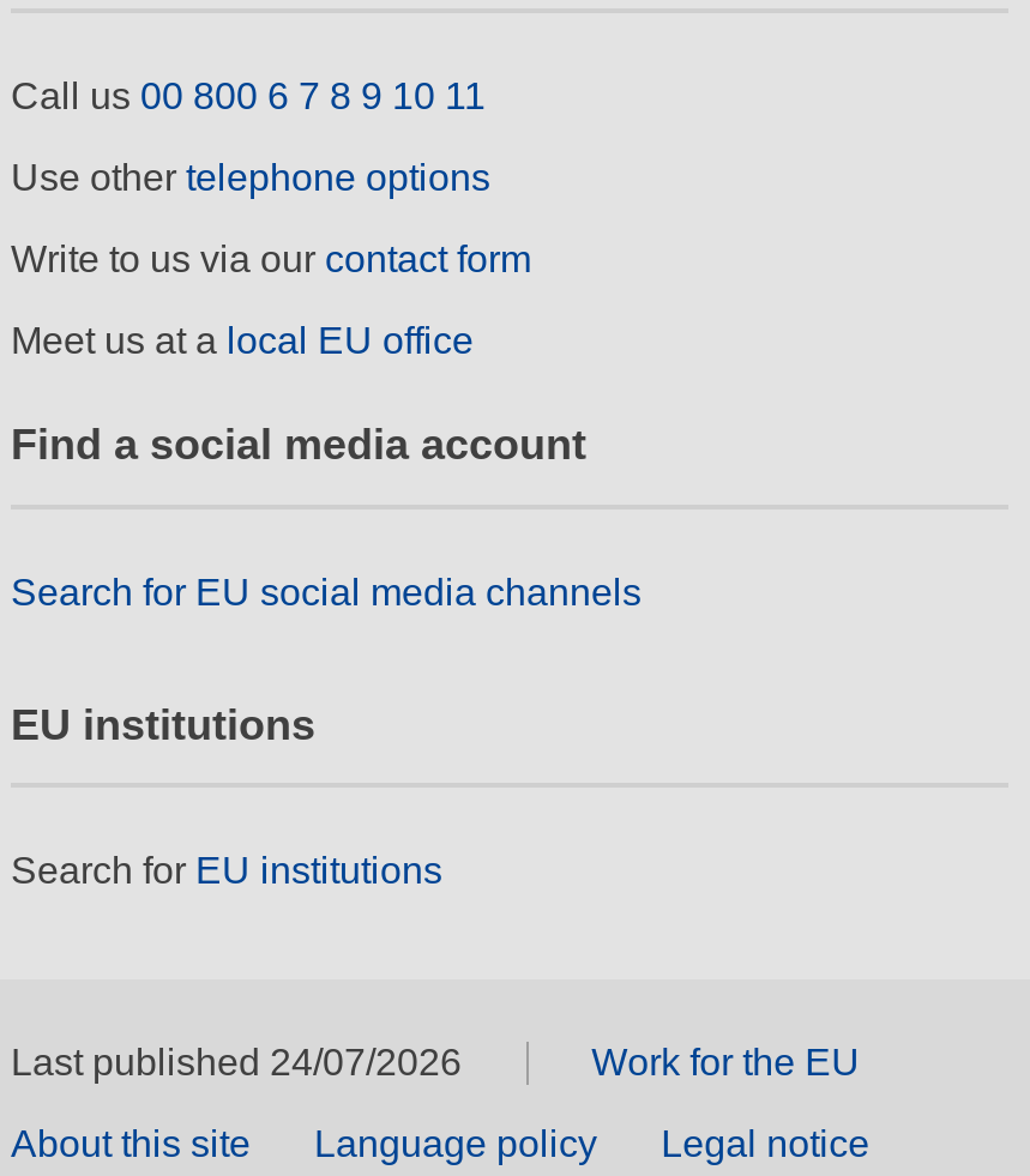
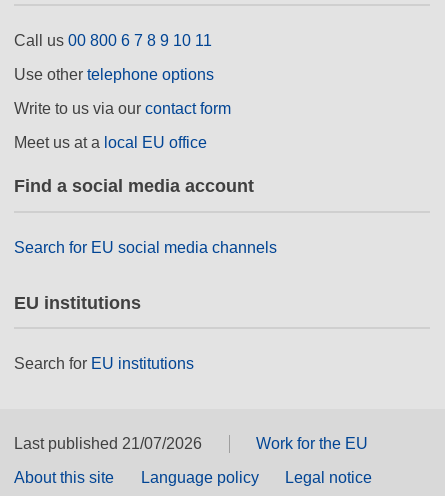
[11,1043,462,1083] Last published 24/07/2026 -> [14,435,202,452] Last published 21/07/2026

